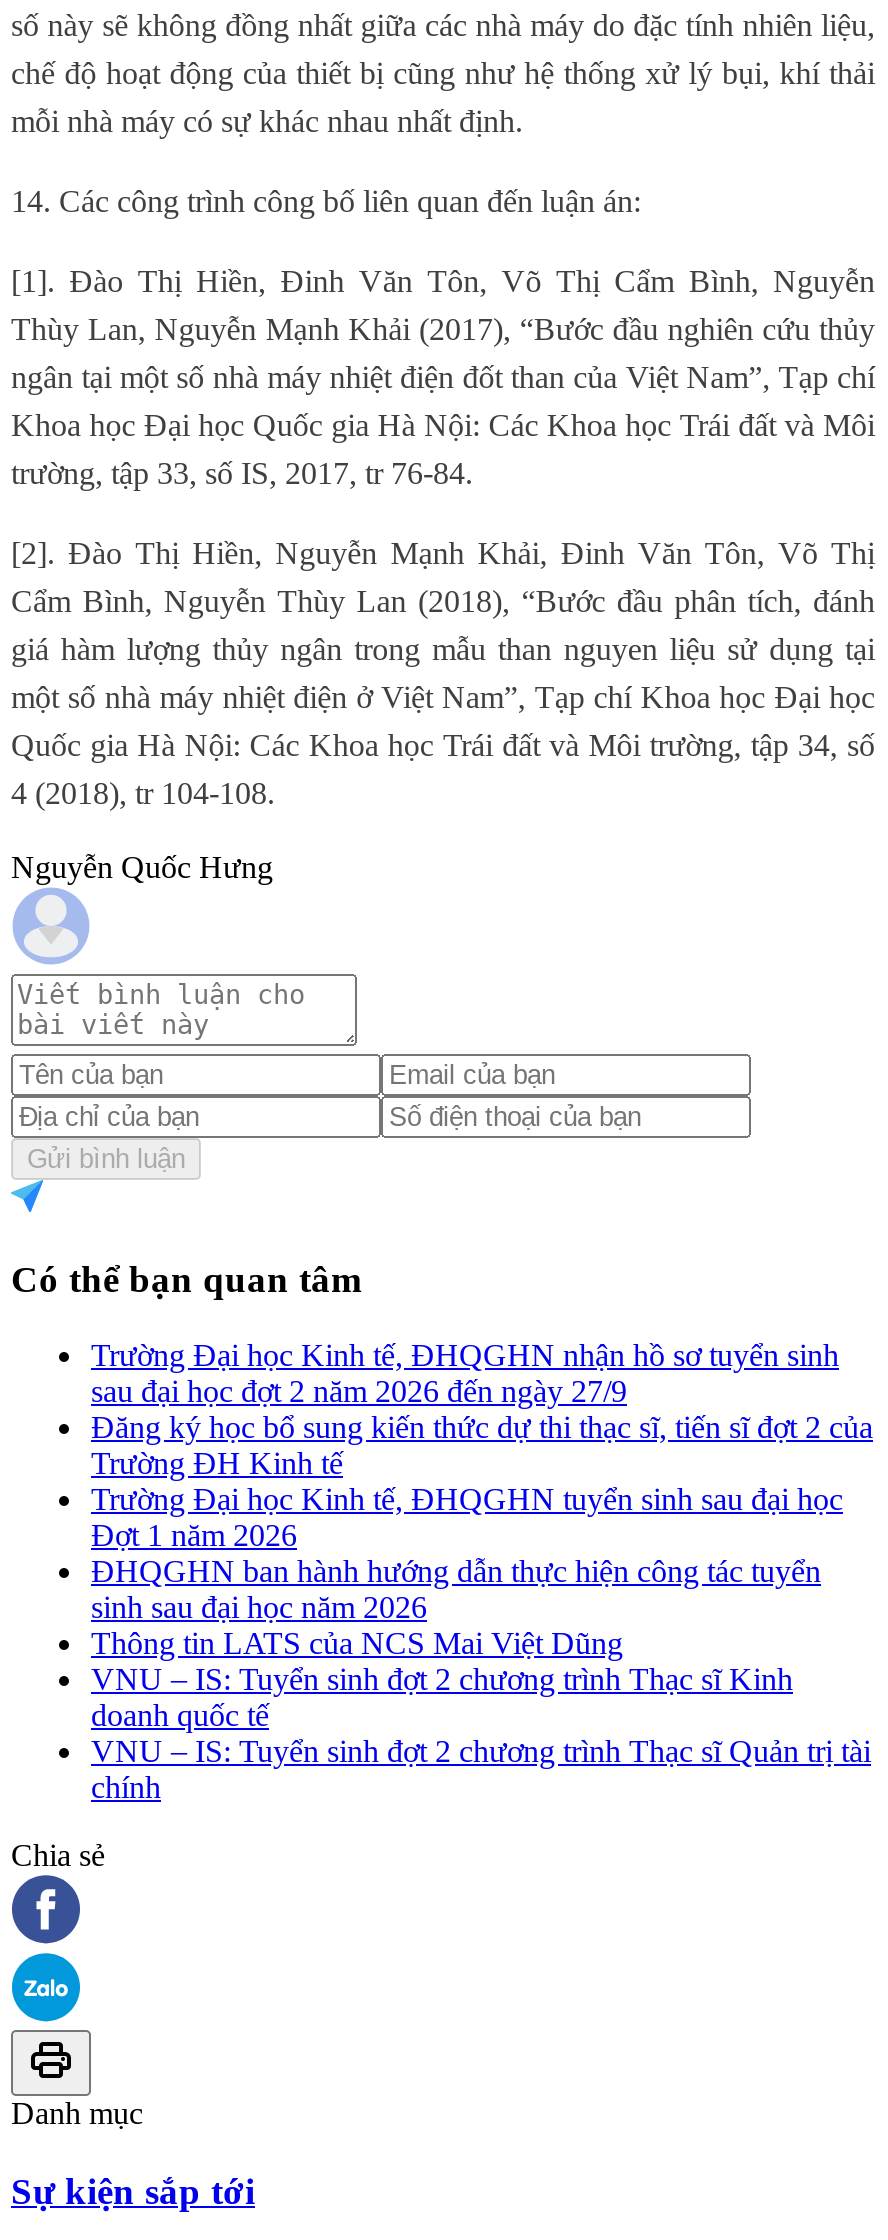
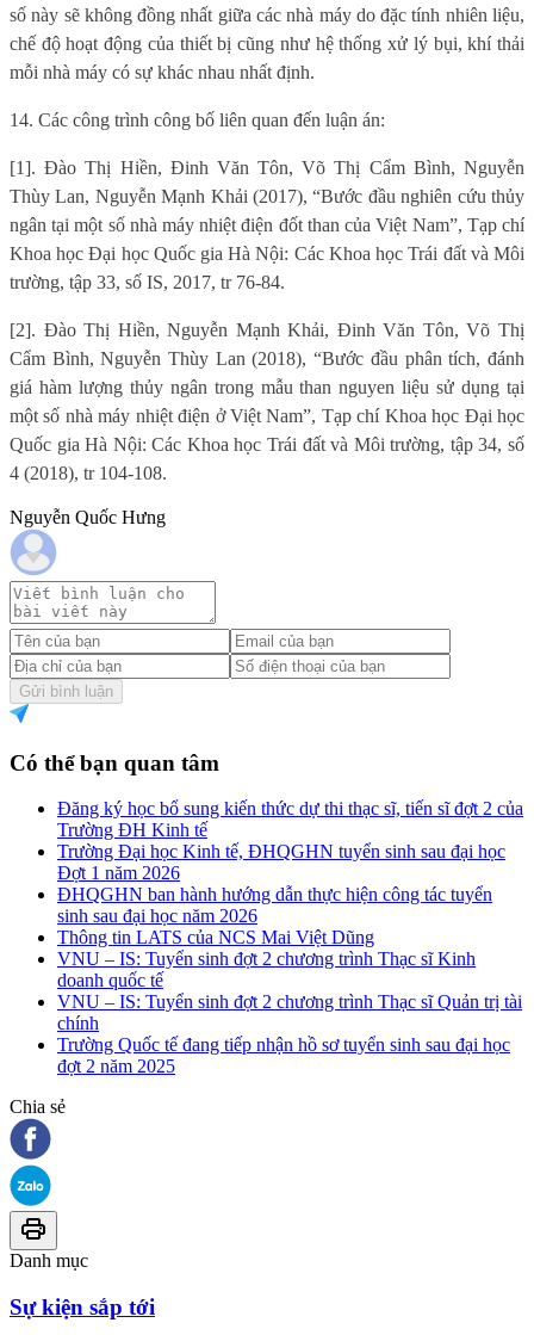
[91,1338,839,1408] Trường Đại học Kinh tế, ĐHQGHN nhận hồ sơ tuyển sinh | sau đại học đợt 2 năm 2026 đến ngày 27/9 -> none
moved [91,1410,873,1804] -> [57,798,523,1033]: Đăng ký học bổ sung kiến thức dự thi thạc sĩ, tiến sĩ đợt 2 của | Trường ĐH Kinh tế | Trường Đại học Kinh tế, ĐHQGHN tuyển sinh sau đại học | ... | VNU – IS: Tuyển sinh đợt 2 chương trình Thạc sĩ Quản trị tài | chính
none -> [57,1035,510,1076] Trường Quốc tế đang tiếp nhận hồ sơ tuyển sinh sau đại học | đợt 2 năm 2025

